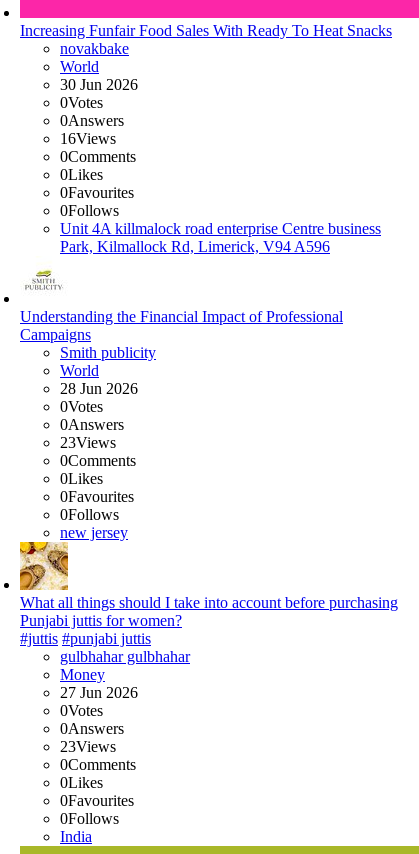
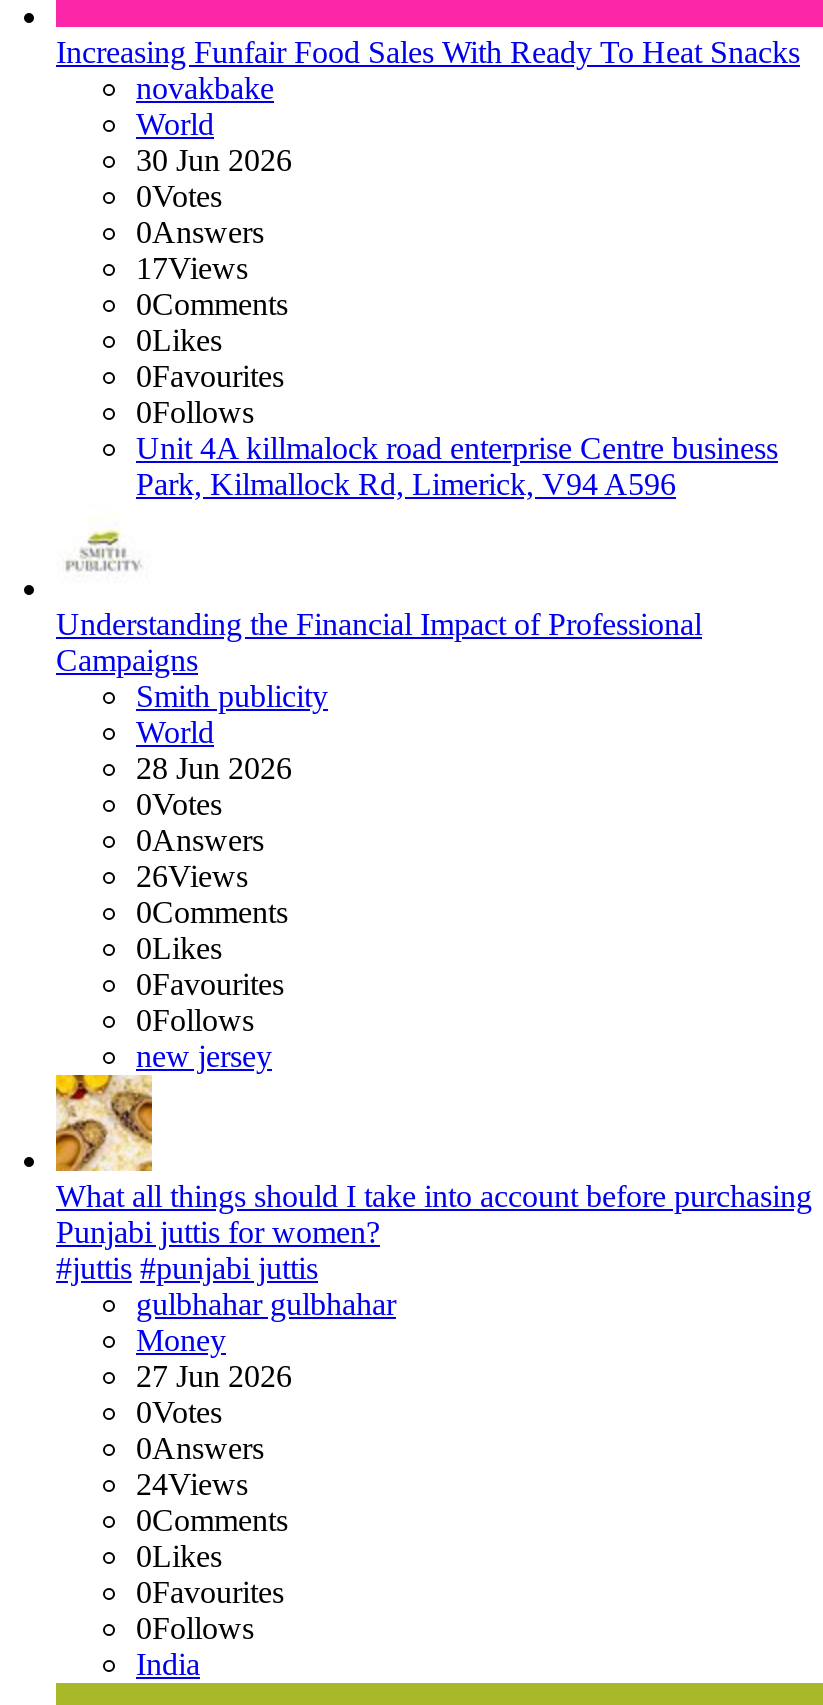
[60,130,116,147] 16Views -> [136,250,248,284] 17Views
[60,434,116,451] 23Views -> [136,858,248,892] 26Views
[60,738,116,755] 23Views -> [136,1466,248,1500] 24Views

